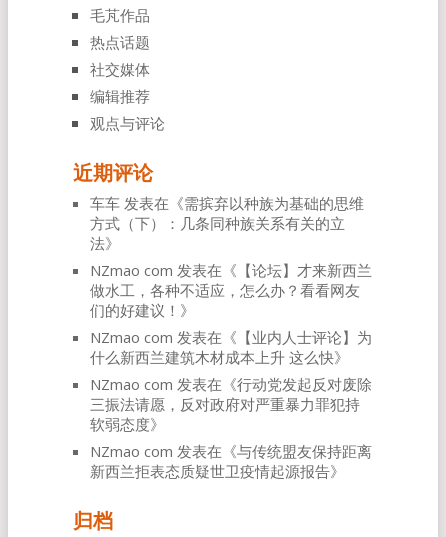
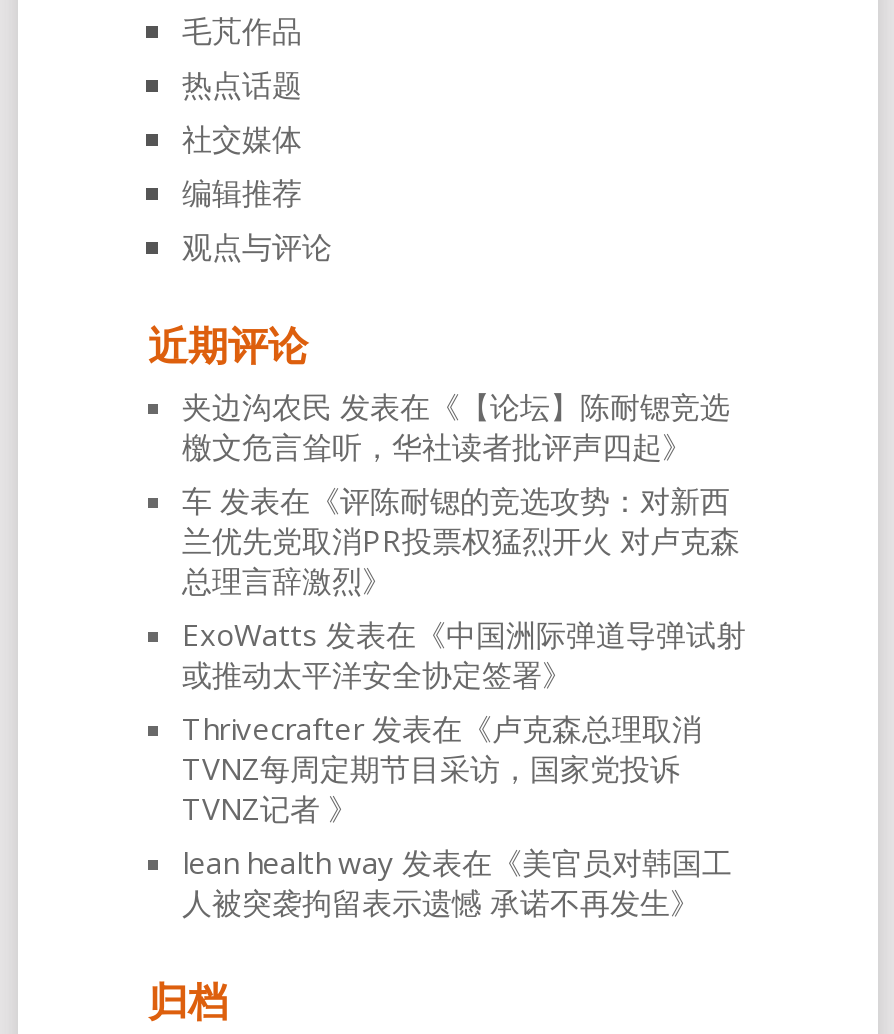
[90,193,372,481] 车车发表在《需摈弃以种族为基础的思维 | 方式（下）：几条同种族关系有关的立 | 法》 | NZmao com发表在《【论坛】才来新西兰 | 做水工，各种不适应，怎么办？看看网友 | 们的好建议！》 | NZmao com发表在《【业内人士评论】为 | 什么新西兰建筑木材成本上升 这么快》 | NZmao com发表在《行动党发起反对废除 | 三振法请愿，反对政府对严重暴力罪犯持 | 软弱态度》 | NZmao com发表在《与传统盟友保持距离 | 新西兰拒表态质疑世卫疫情起源报告》 -> [182,386,746,922] 夹边沟农民发表在《【论坛】陈耐锶竞选 | 檄文危言耸听，华社读者批评声四起》 | 车发表在《评陈耐锶的竞选攻势：对新西 | 兰优先党取消PR投票权猛烈开火 对卢克森 | 总理言辞激烈》 | ExoWatts发表在《中国洲际弹道导弹试射 | 或推动太平洋安全协定签署》 | Thrivecrafter发表在《卢克森总理取消 | TVNZ每周定期节目采访，国家党投诉 | TVNZ记者》 | lean health way发表在《美官员对韩国工 | 人被突袭拘留表示遗憾 承诺不再发生》

